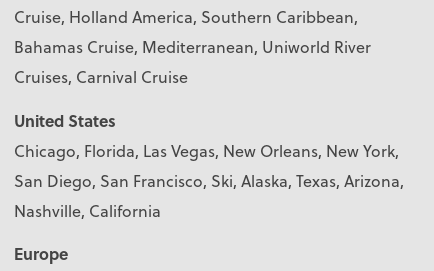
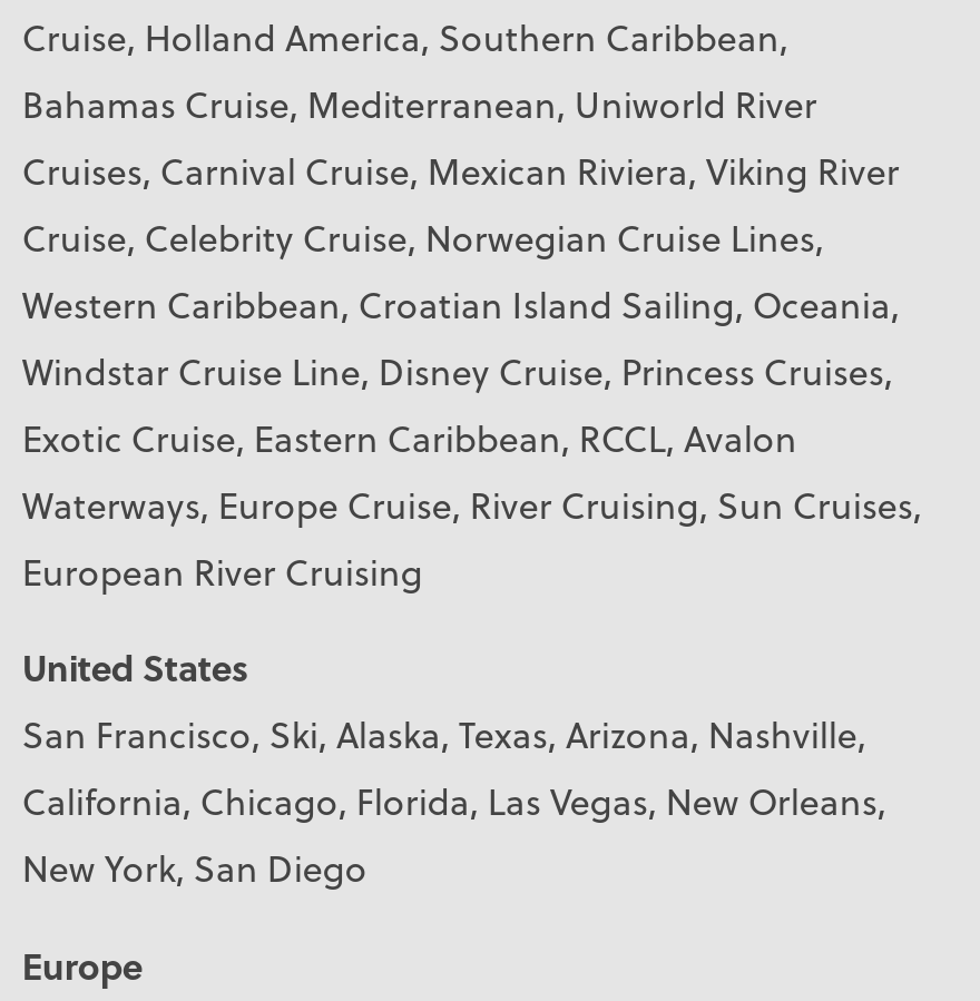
[14,66,188,88] Cruises, Carnival Cruise -> [22,146,922,596] Cruises, Carnival Cruise, Mexican Riviera, Viking River | Cruise, Celebrity Cruise, Norwegian Cruise Lines, | Western Caribbean, Croatian Island Sailing, Oceania, | Windstar Cruise Line, Disney Cruise, Princess Cruises, | Exotic Cruise, Eastern Caribbean, RCCL, Avalon | Waterways, Europe Cruise, River Cruising, Sun Cruises, | European River Cruising
[14,140,404,222] Chicago, Florida, Las Vegas, New Orleans, New York, | San Diego, San Francisco, Ski, Alaska, Texas, Arizona, | Nashville, California -> [22,711,886,894] San Francisco, Ski, Alaska, Texas, Arizona, Nashville, | California, Chicago, Florida, Las Vegas, New Orleans, | New York, San Diego

